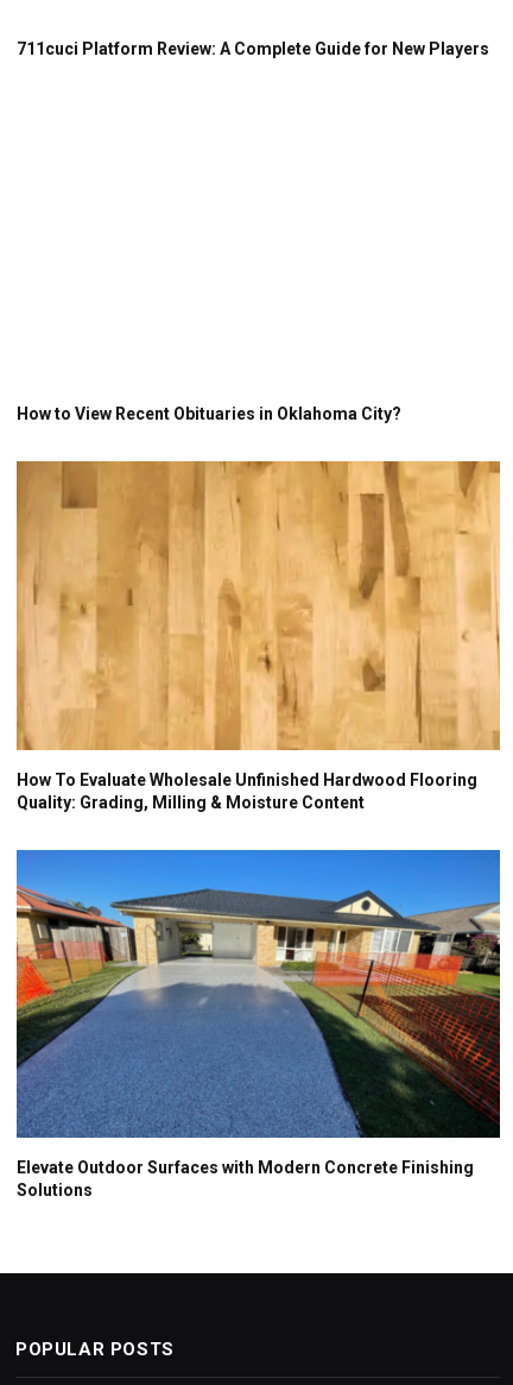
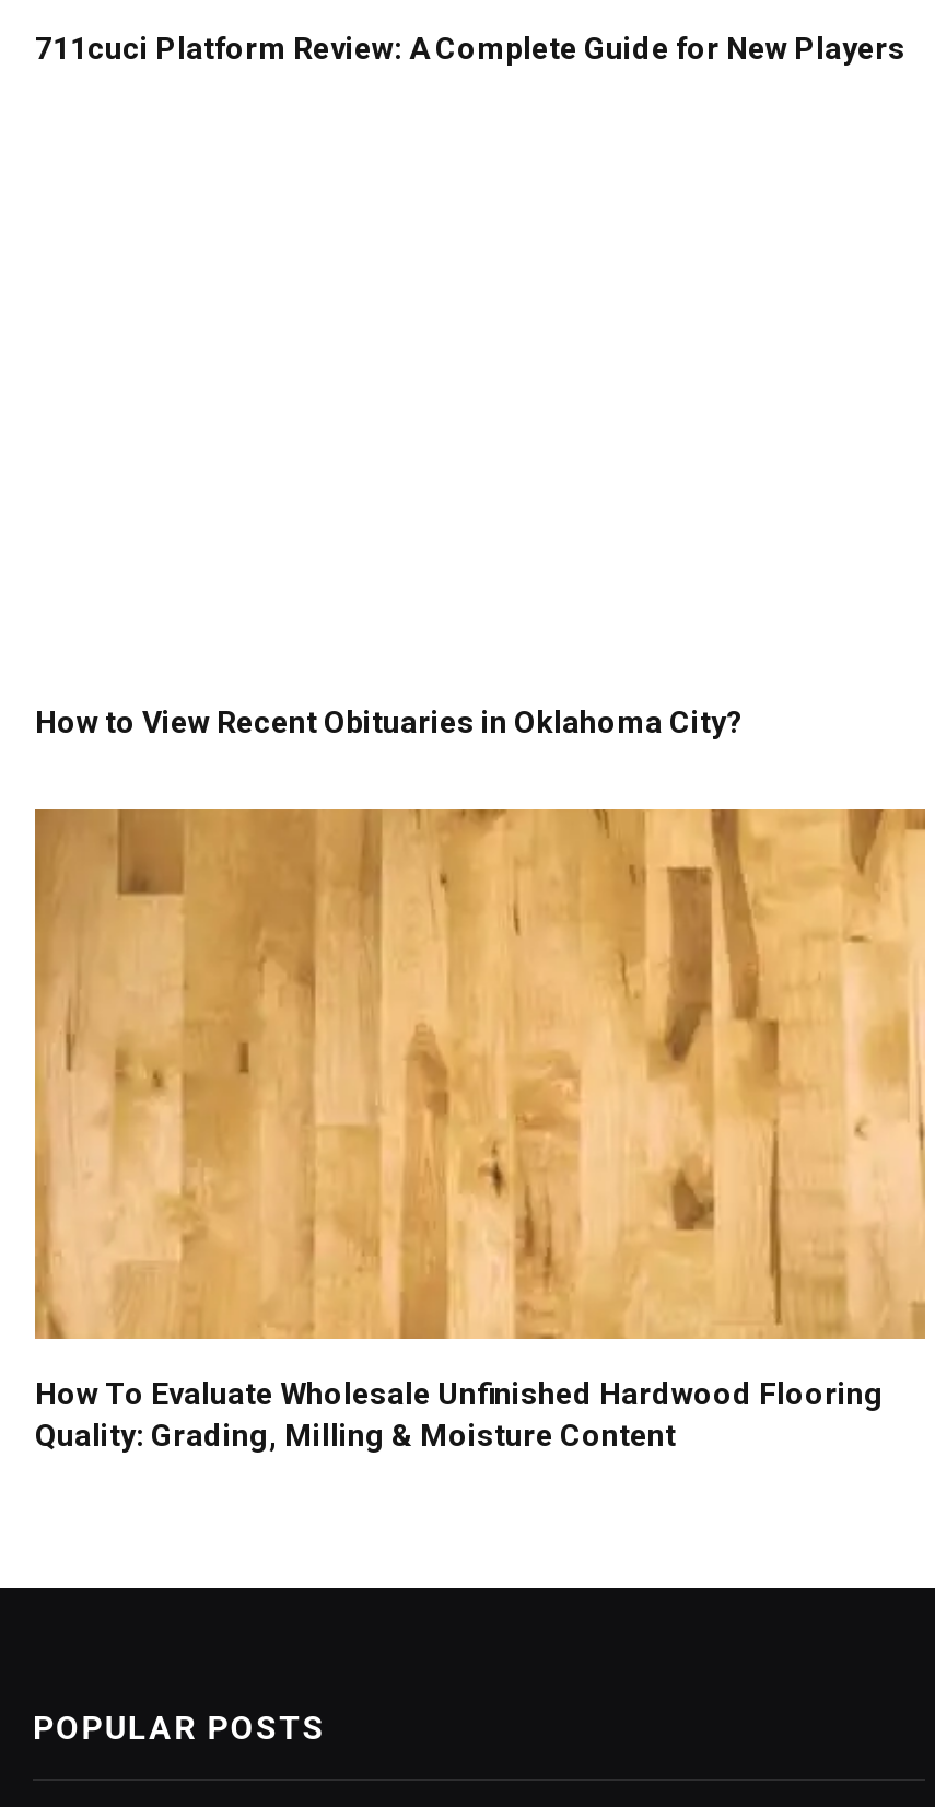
[15,849,501,1199] [image] | Elevate Outdoor Surfaces with Modern Concrete Finishing | Solutions -> none

